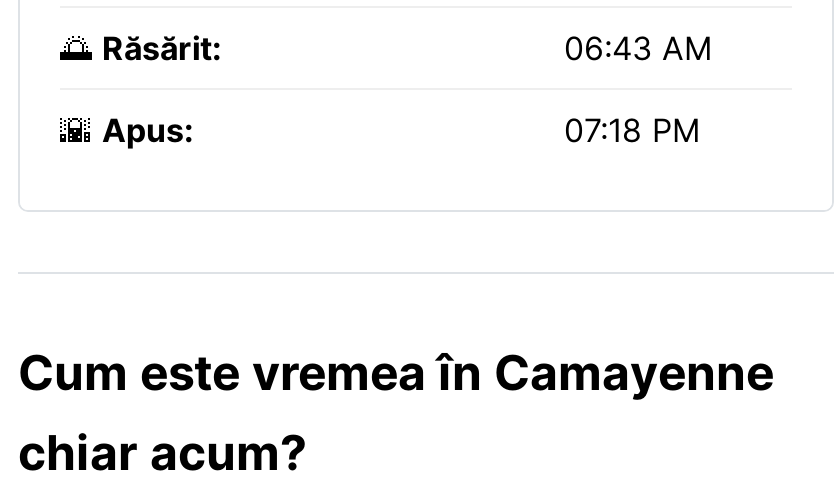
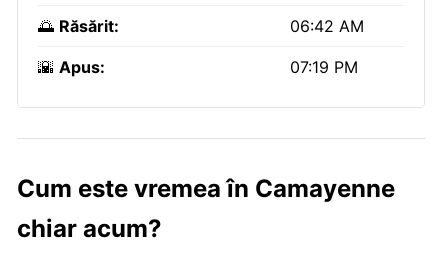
[564,28,712,68] 06:43 AM -> [290,16,364,36] 06:42 AM
[564,110,700,150] 07:18 PM -> [290,57,358,77] 07:19 PM

